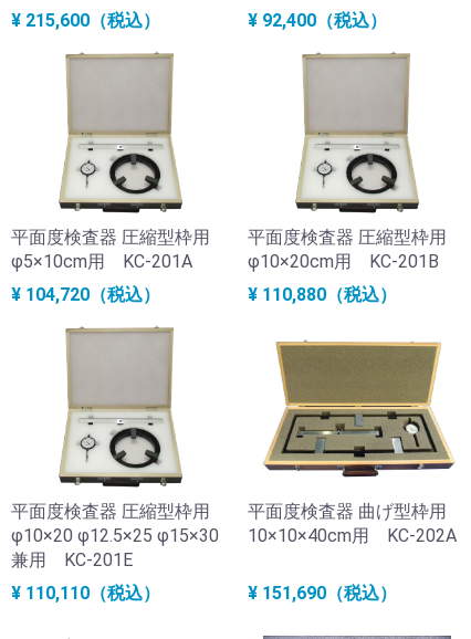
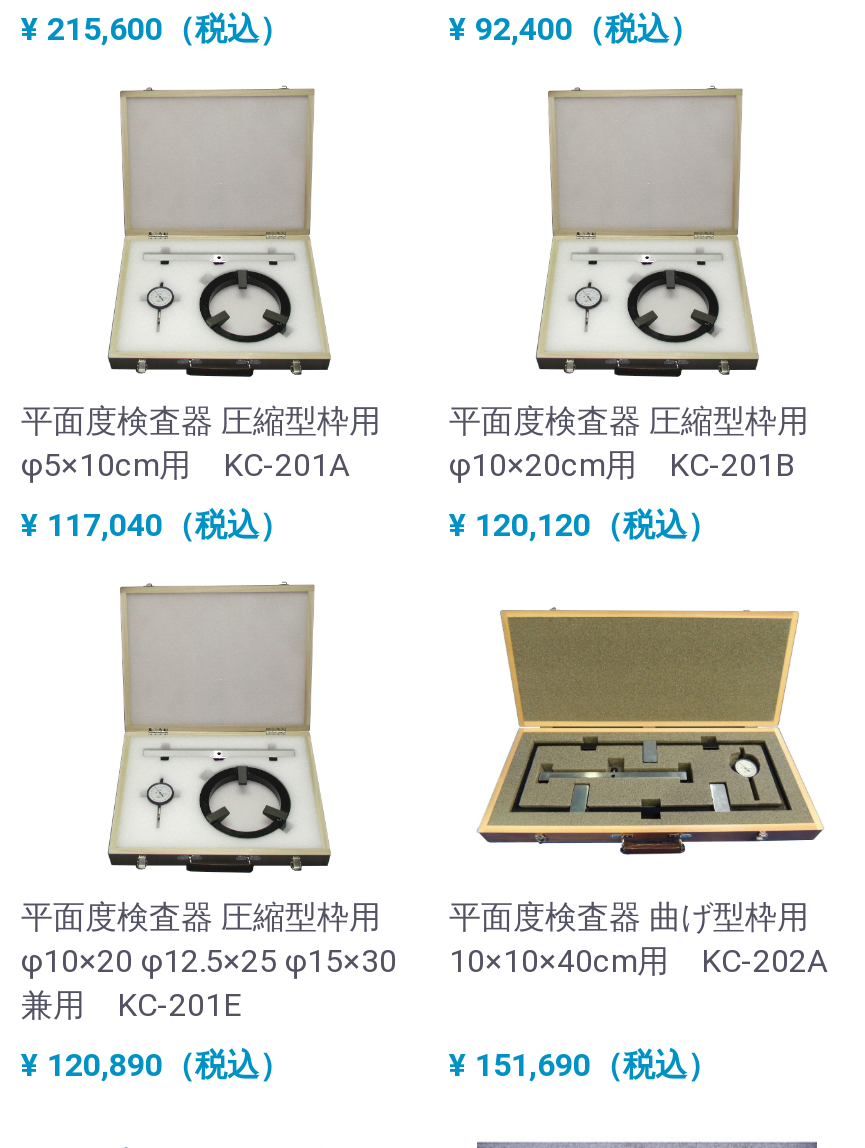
[11,284,160,305] ¥ 104,720（税込） -> [21,505,291,543] ¥ 117,040（税込）
[248,284,397,305] ¥ 110,880（税込） -> [449,505,719,543] ¥ 120,120（税込）
[11,582,160,603] ¥ 110,110（税込） -> [21,1045,291,1083] ¥ 120,890（税込）

